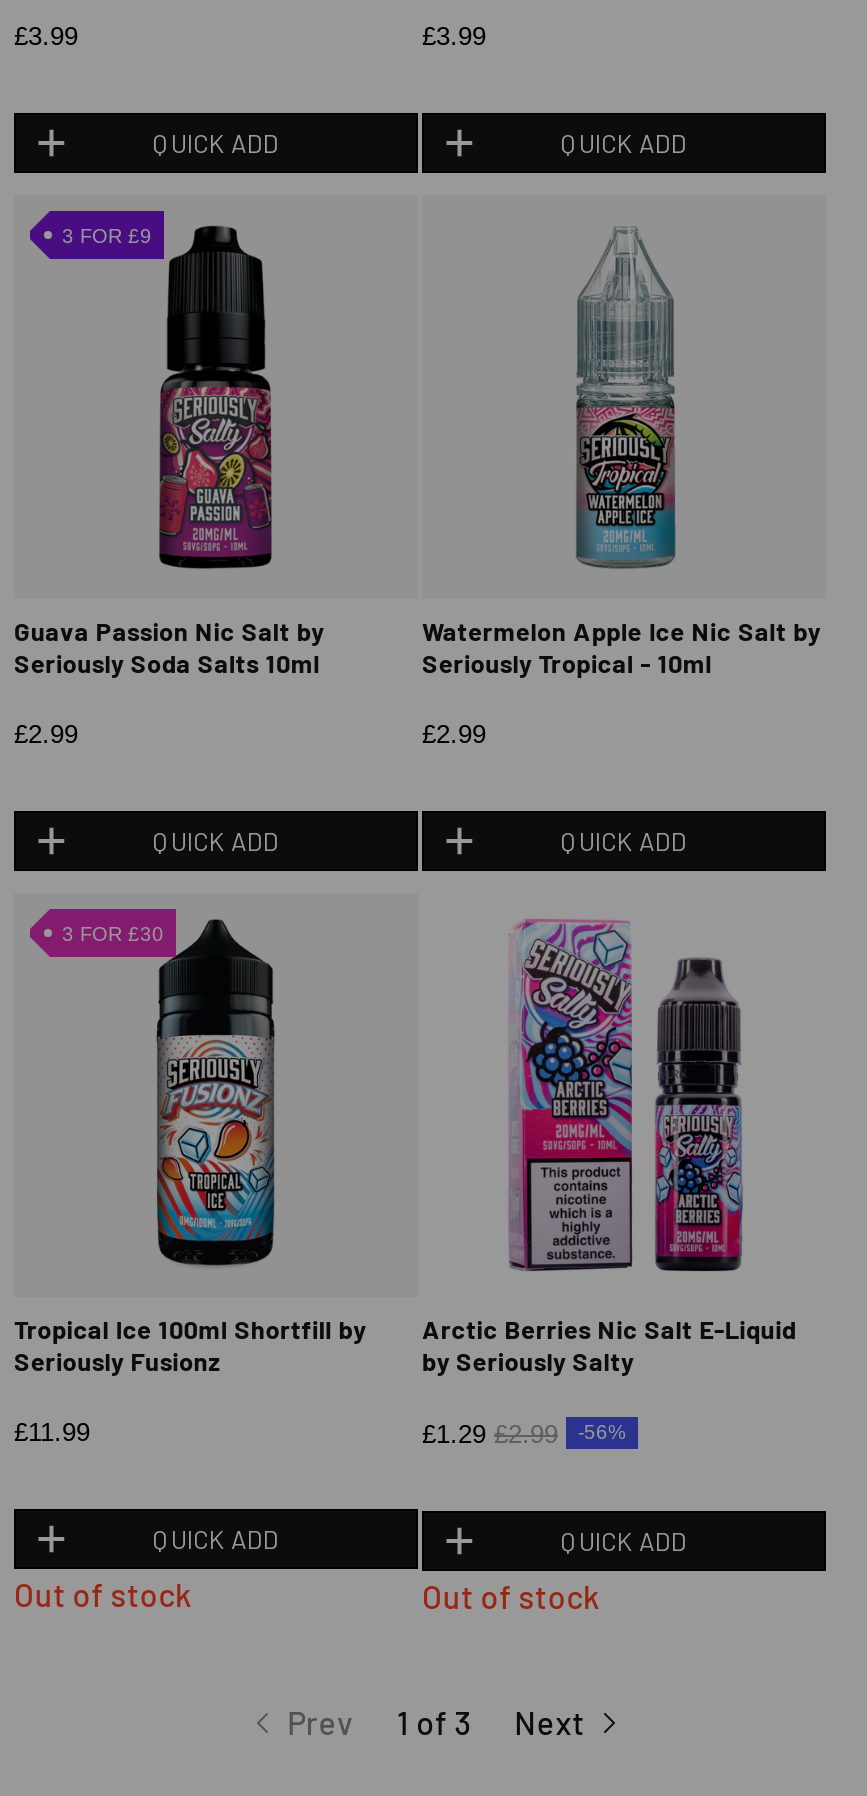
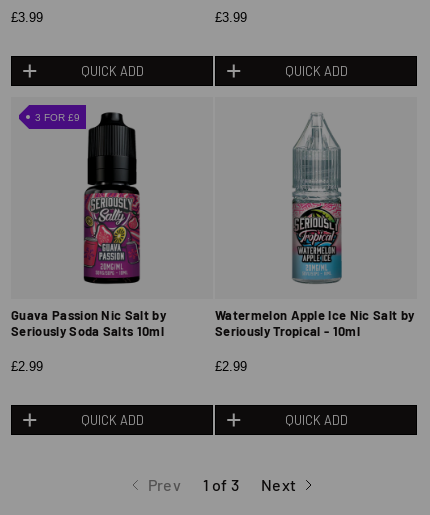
[48,906,276,1268] [image] | 3 FOR £30 -> none
[422,918,796,1448] [image] | Arctic Berries Nic Salt E-Liquid | by Seriously Salty | £1.29 £2.99 | -56% -> none
[654,956,744,1272] [image] -> none
[14,1312,366,1613] Tropical Ice 100ml Shortfill by | Seriously Fusionz | £11.99 | QUICK ADD | Out of stock -> none
[422,1525,687,1615] QUICK ADD | Out of stock -> none

